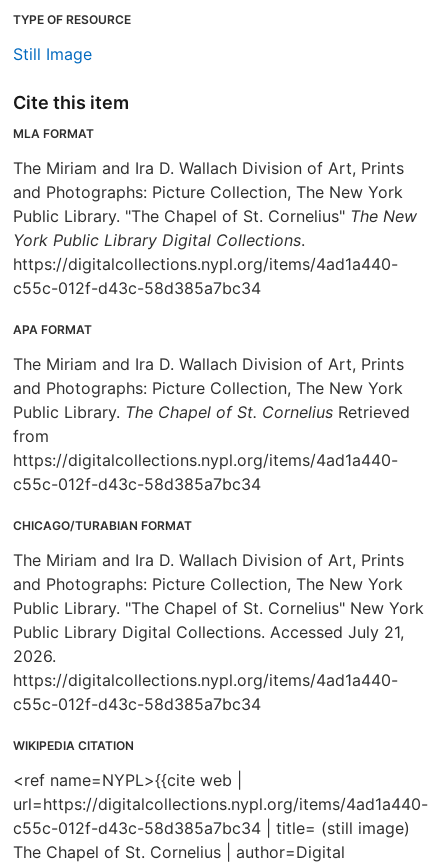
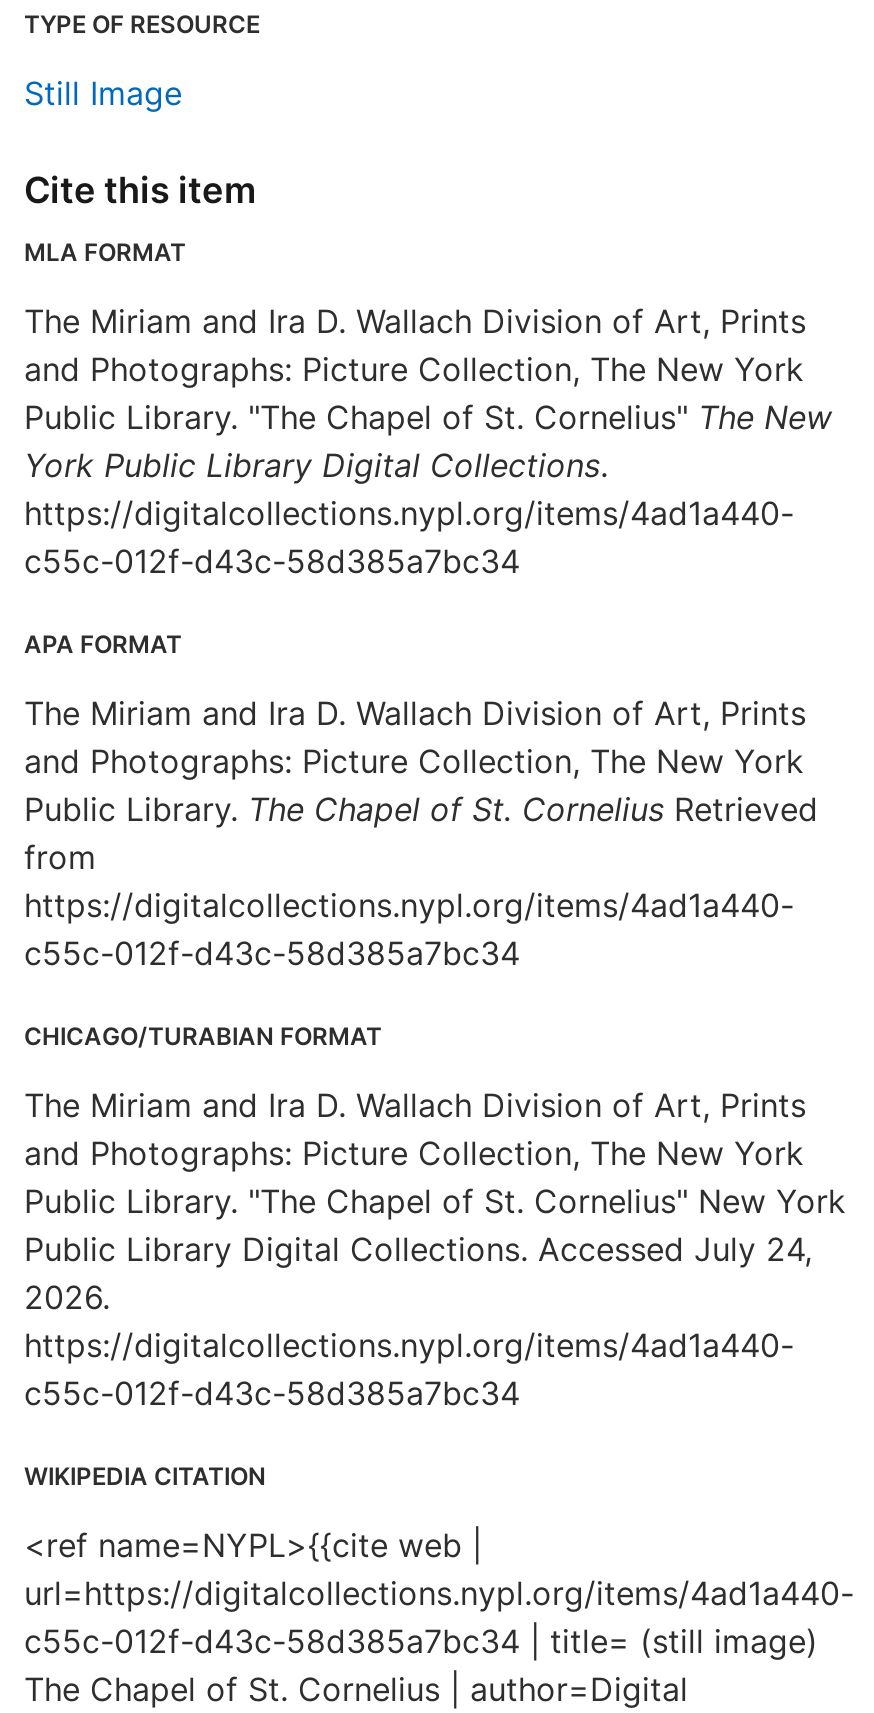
[13,622,404,642] Public Library Digital Collections. Accessed July 21, -> [24,1229,812,1269] Public Library Digital Collections. Accessed July 24,

